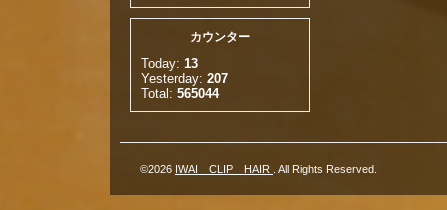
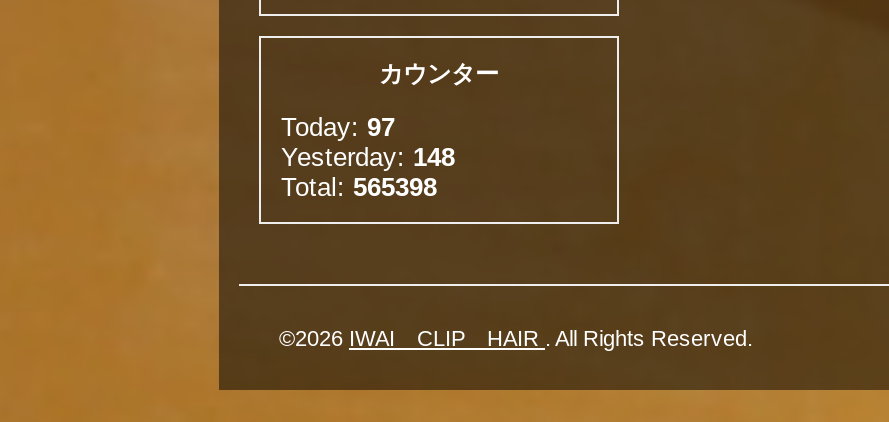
[141,56,198,71] Today: 13 -> [281,112,395,142] Today: 97
[141,71,228,86] Yesterday: 207 -> [281,142,455,172] Yesterday: 148
[141,86,219,101] Total: 565044 -> [281,172,437,202] Total: 565398

